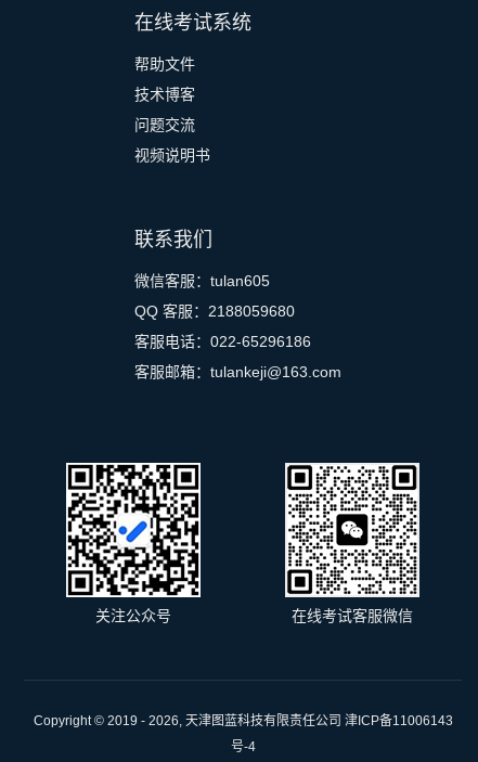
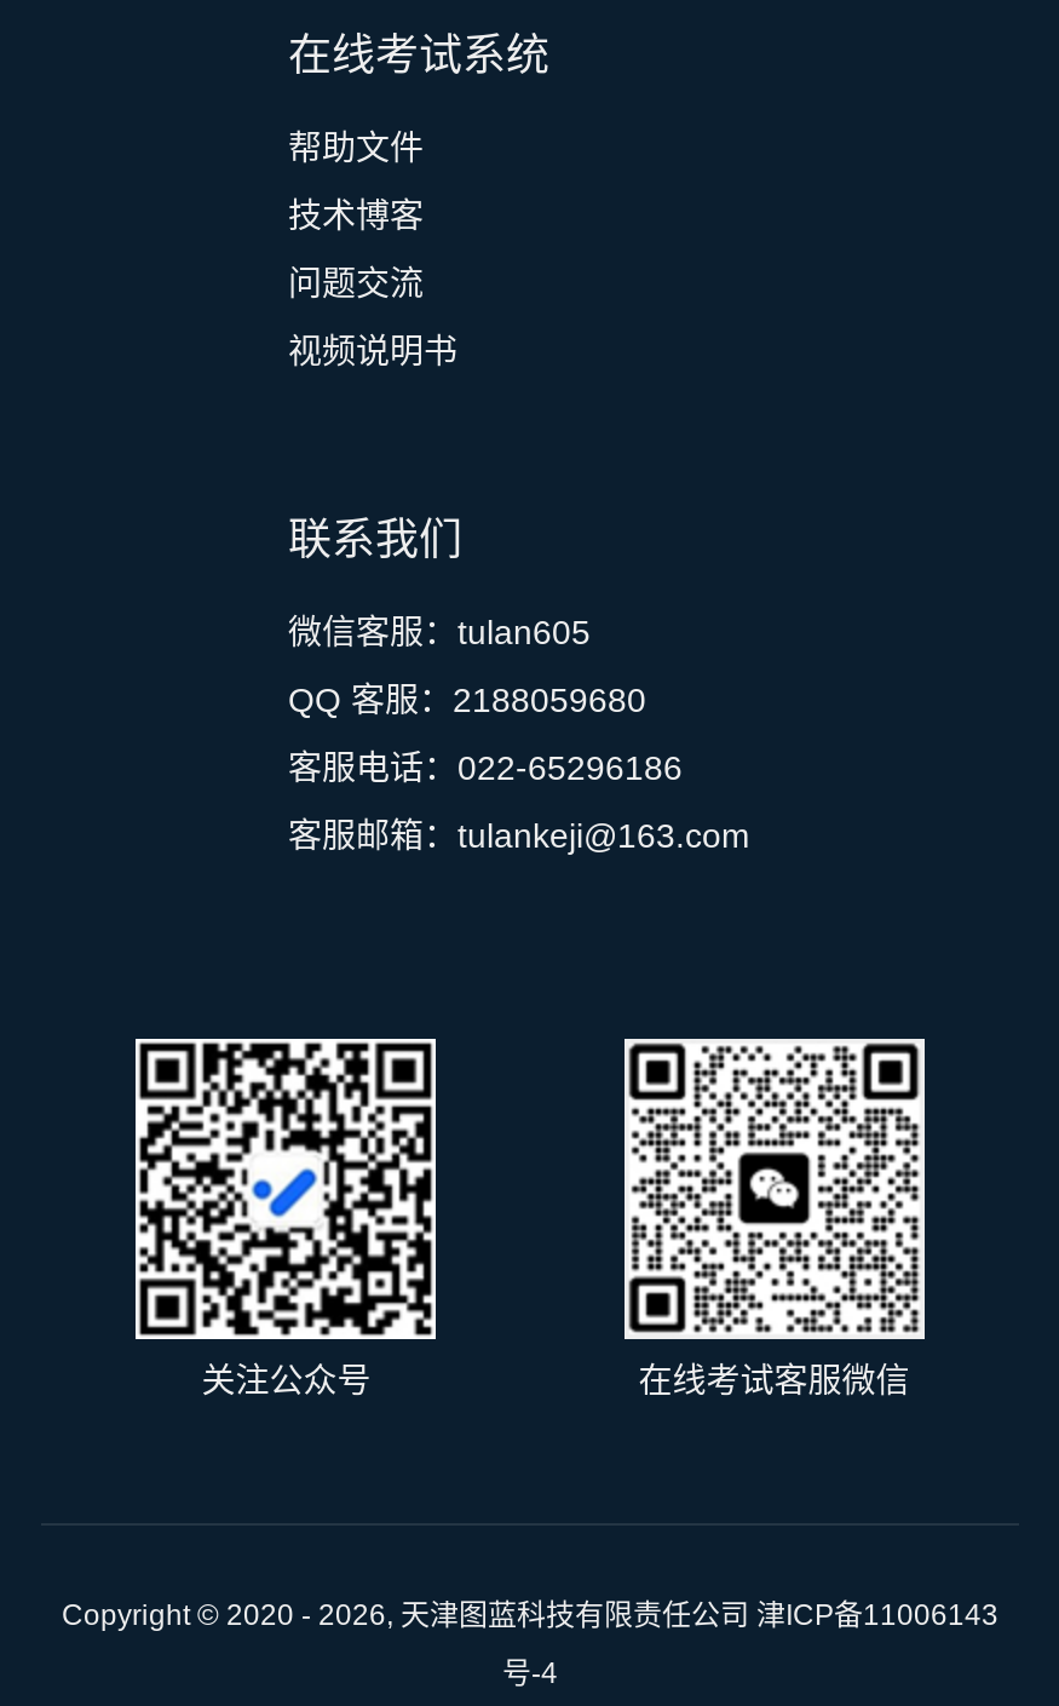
[33,713,453,728] Copyright © 2019 - 2026,天津图蓝科技有限责任公司 津ICP备11006143 -> [62,1598,998,1632] Copyright © 2020 - 2026,天津图蓝科技有限责任公司 津ICP备11006143

